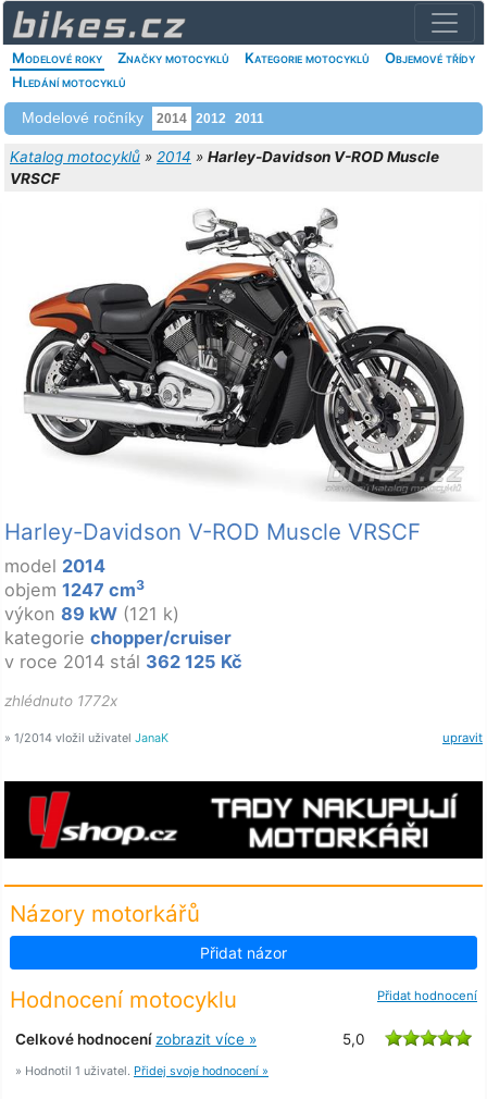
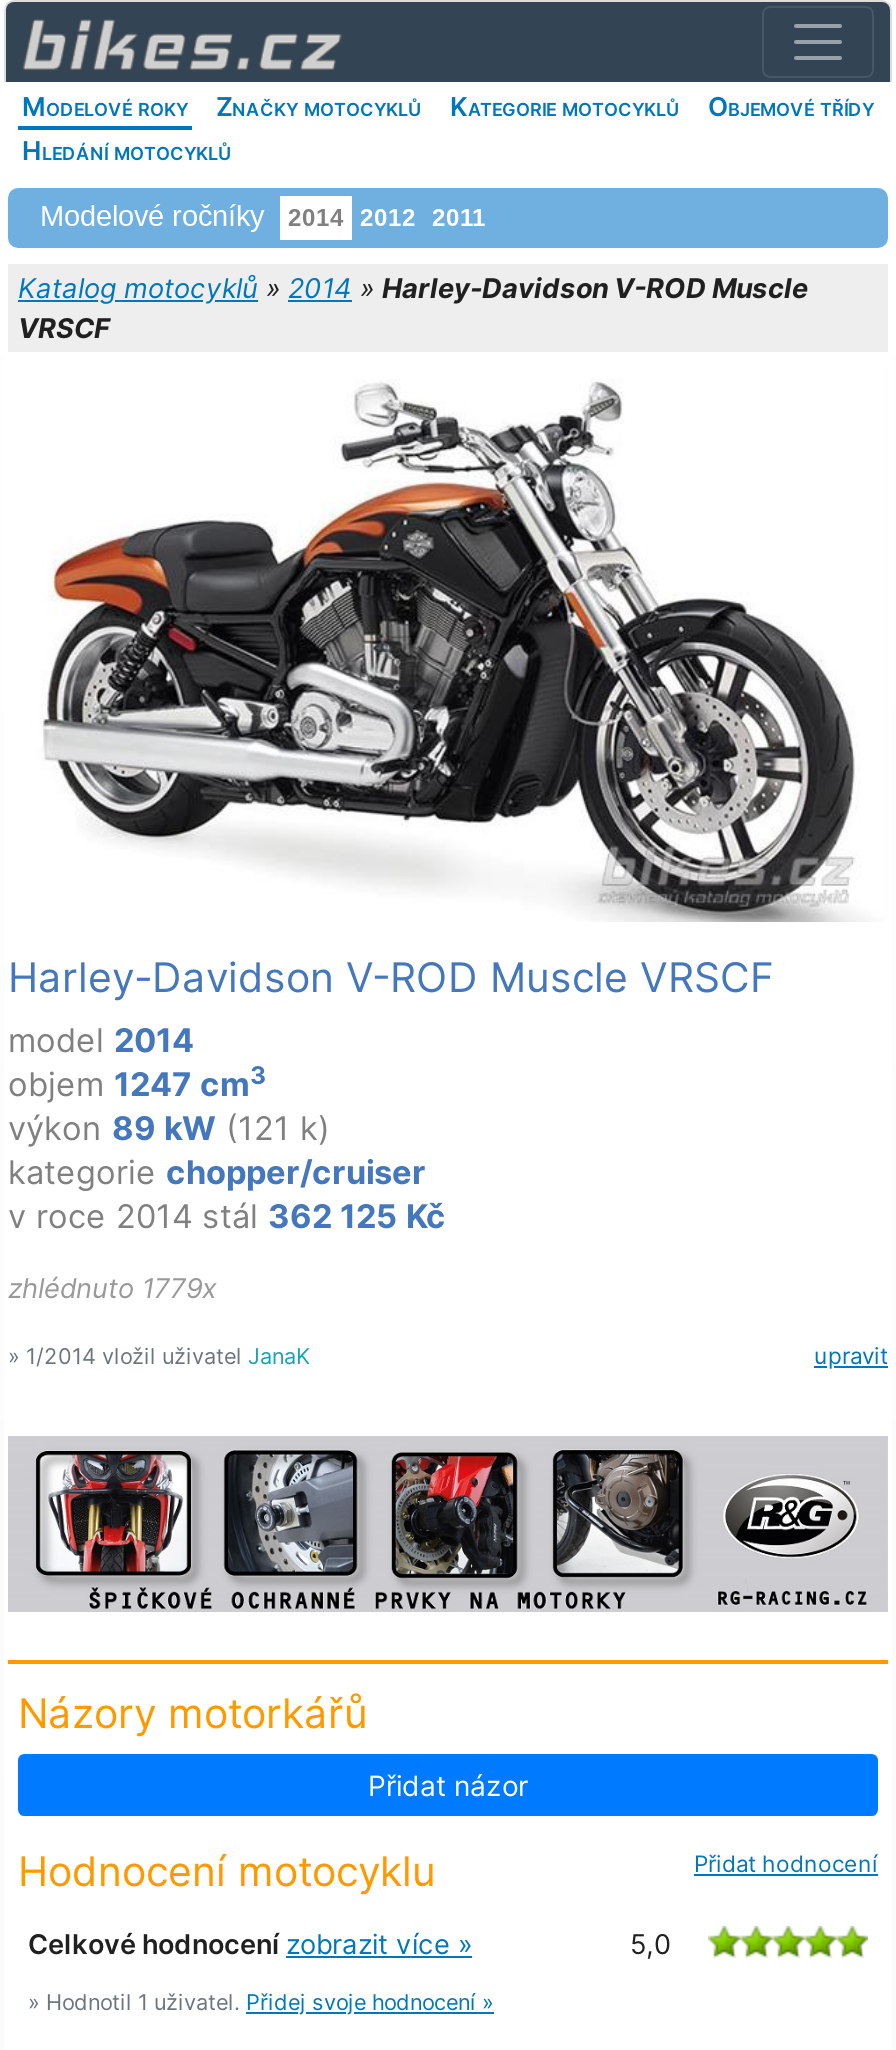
[4,692,117,710] zhlédnuto 1772x -> [8,1273,216,1305] zhlédnuto 1779x
[3,780,484,859] [image] -> [8,1436,888,1612] [image]

